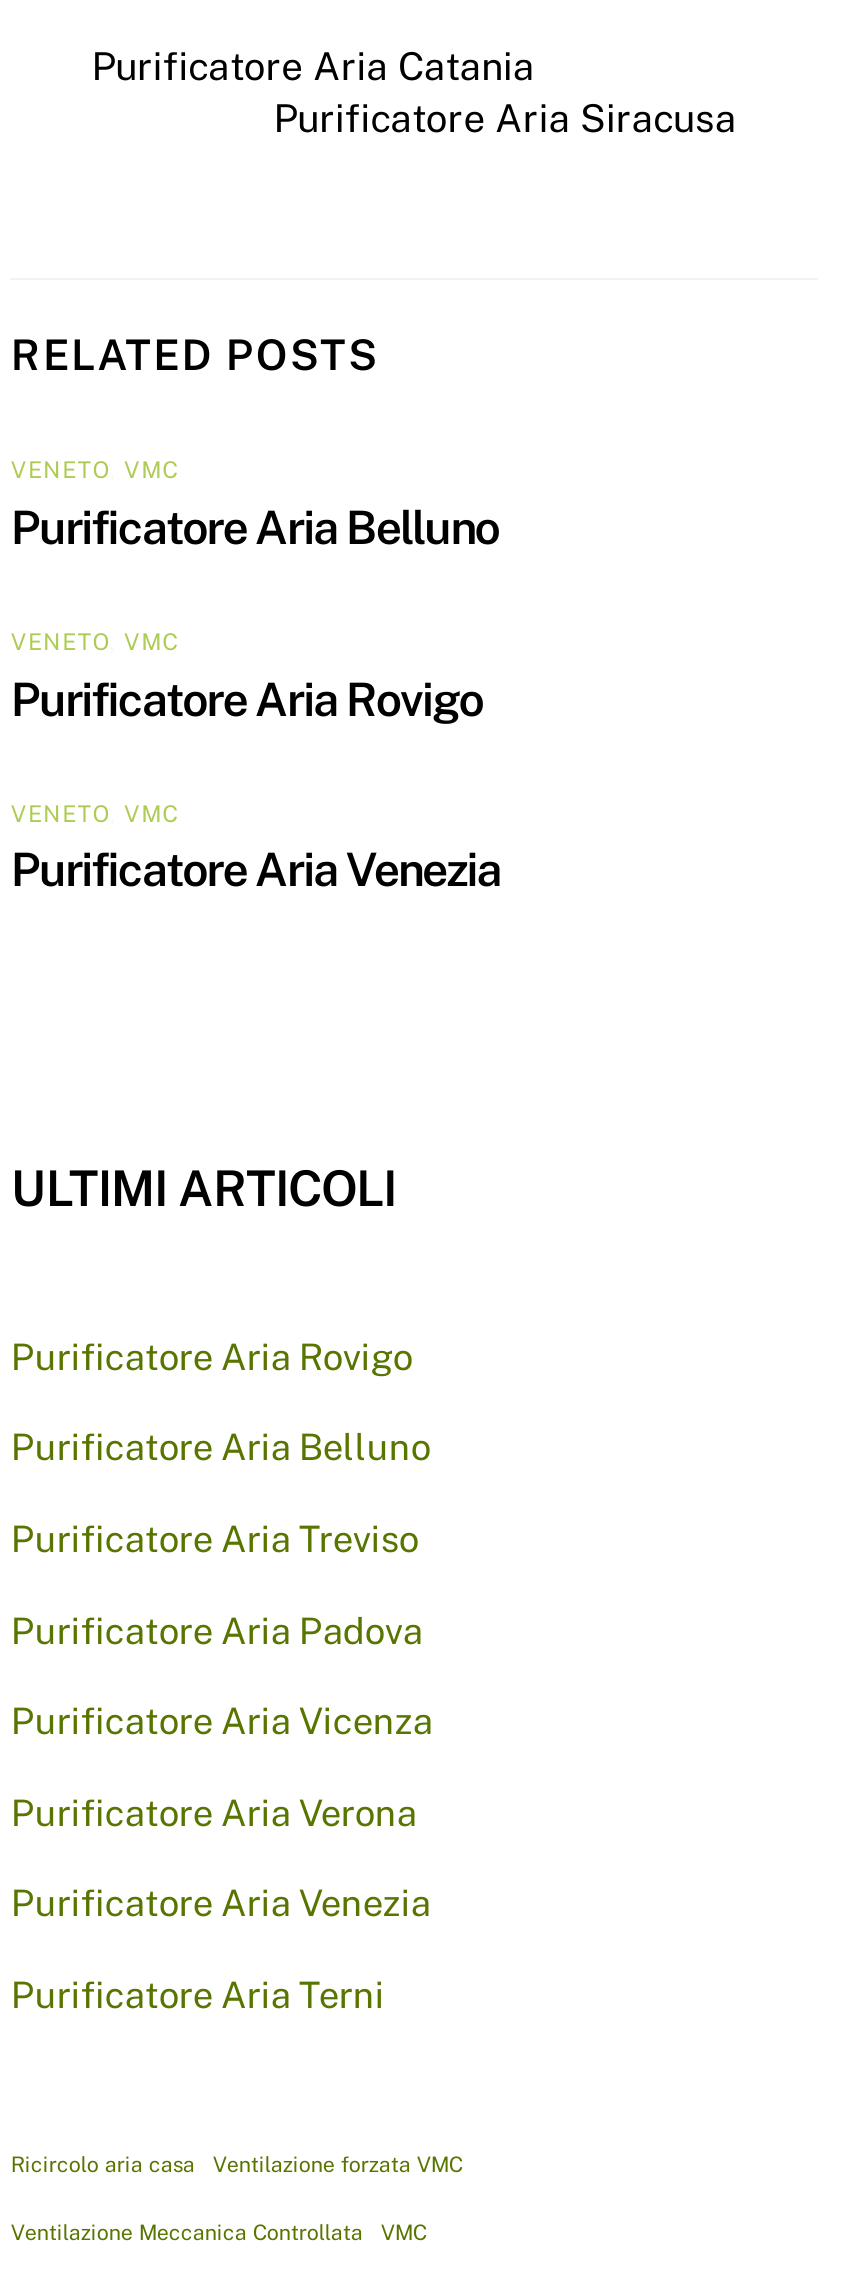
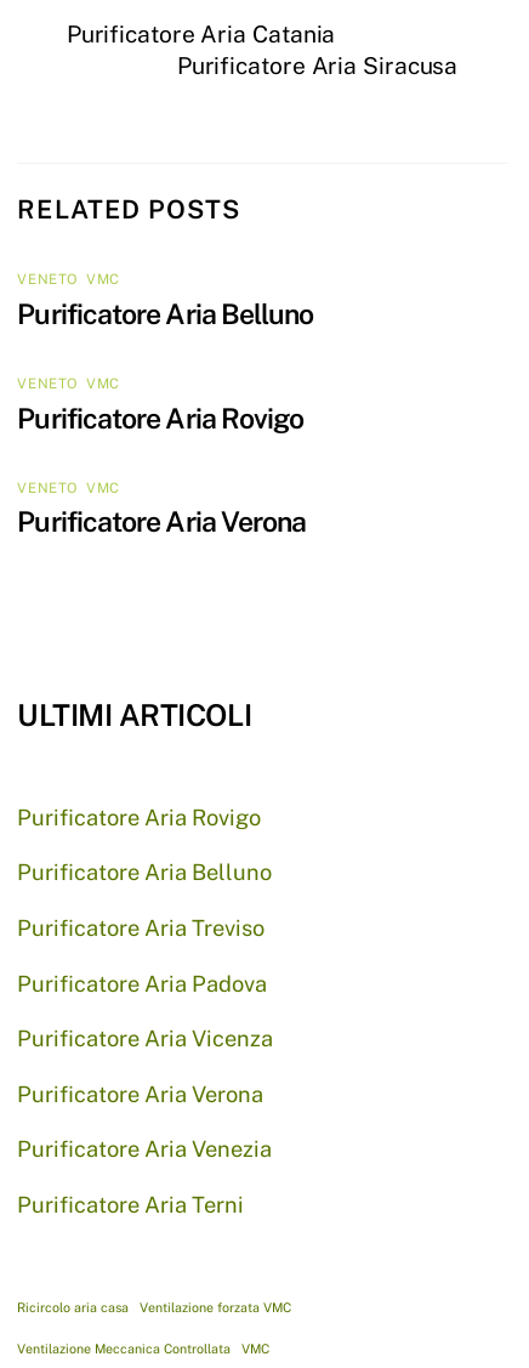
[11,843,501,897] Purificatore Aria Venezia -> [17,506,306,538] Purificatore Aria Verona

